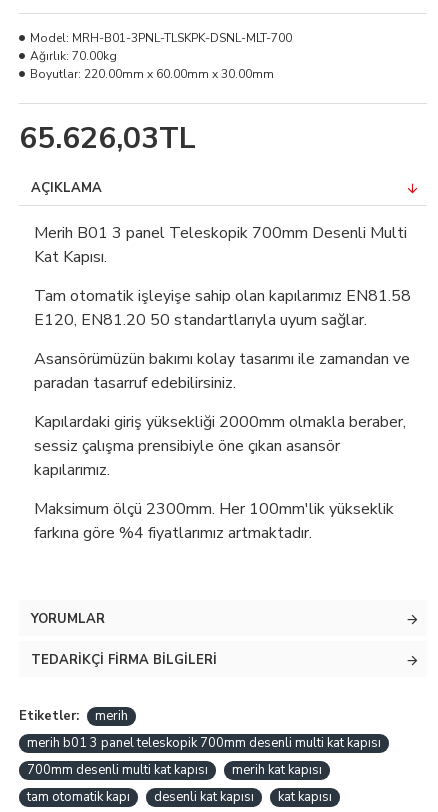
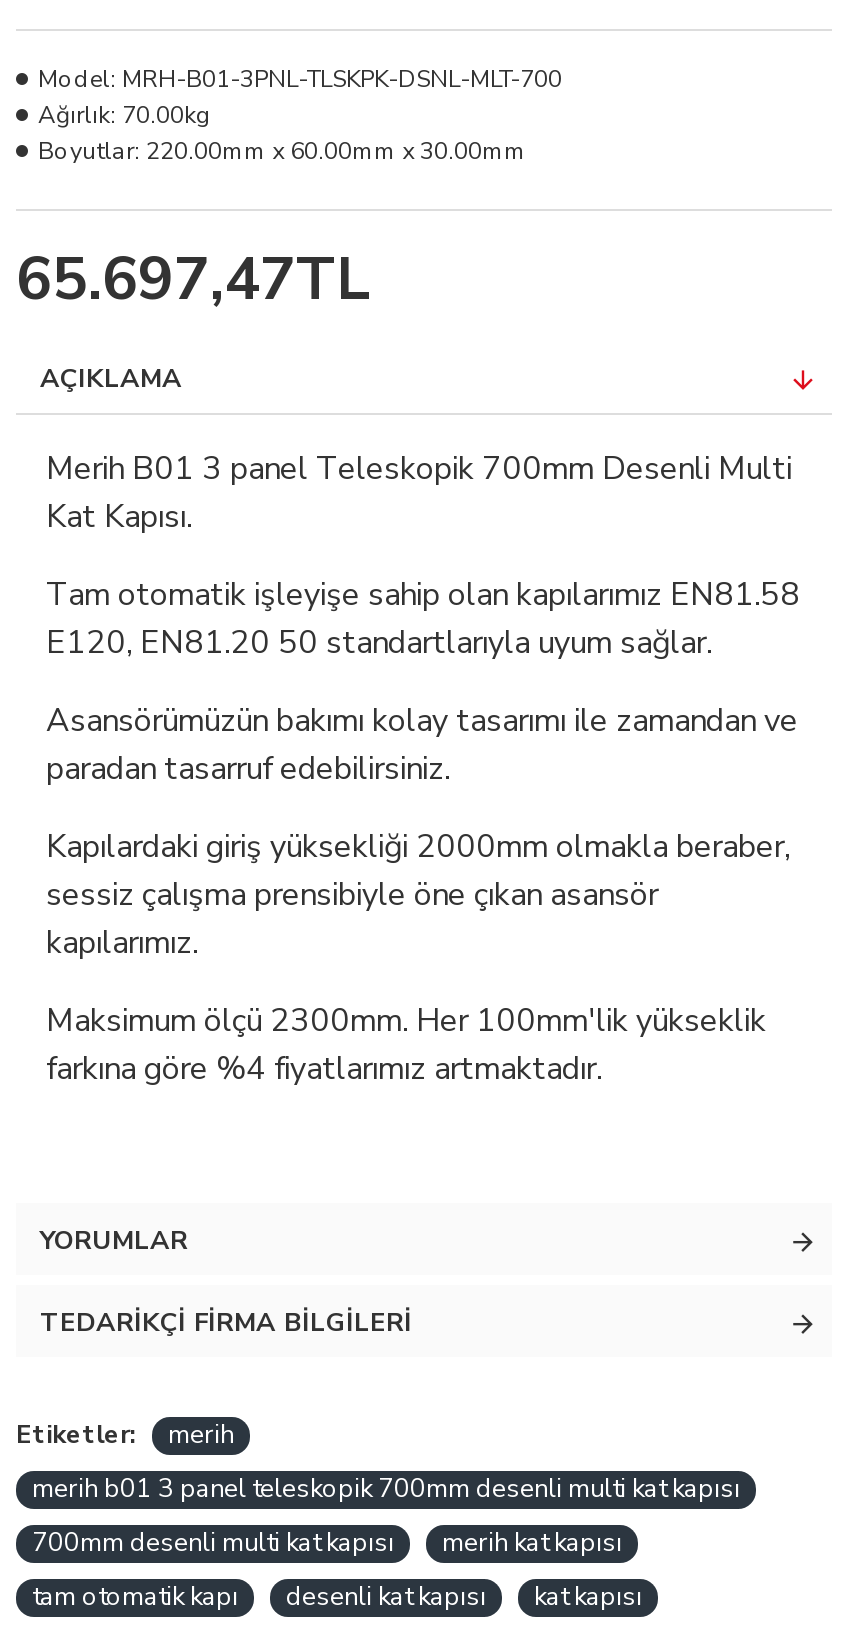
[19,118,196,159] 65.626,03TL -> [16,239,370,321] 65.697,47TL

